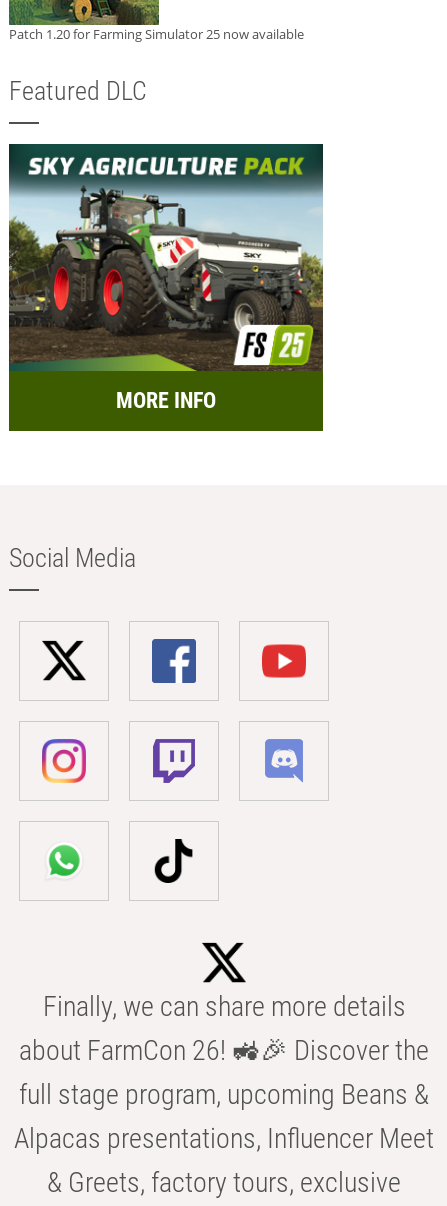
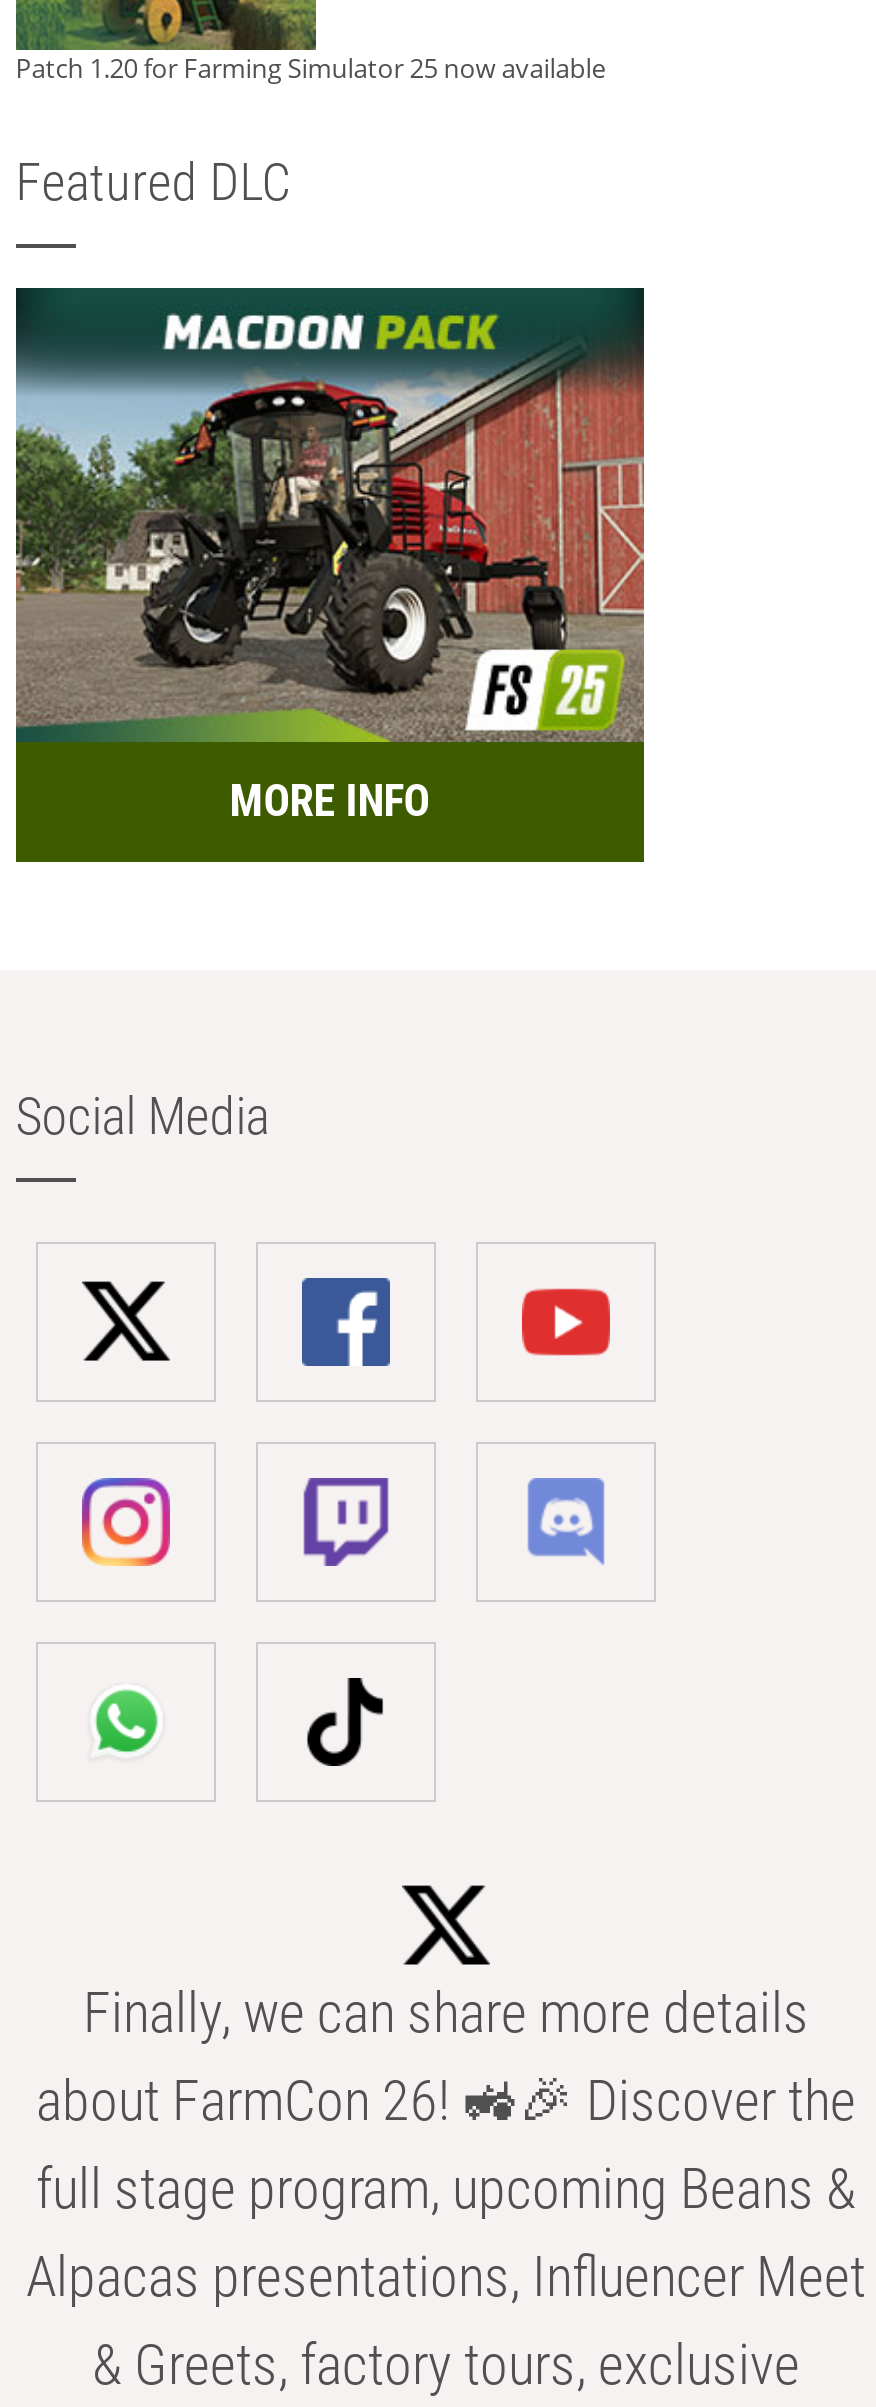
[8,156,323,371] [image] -> [14,314,646,742] [image]

